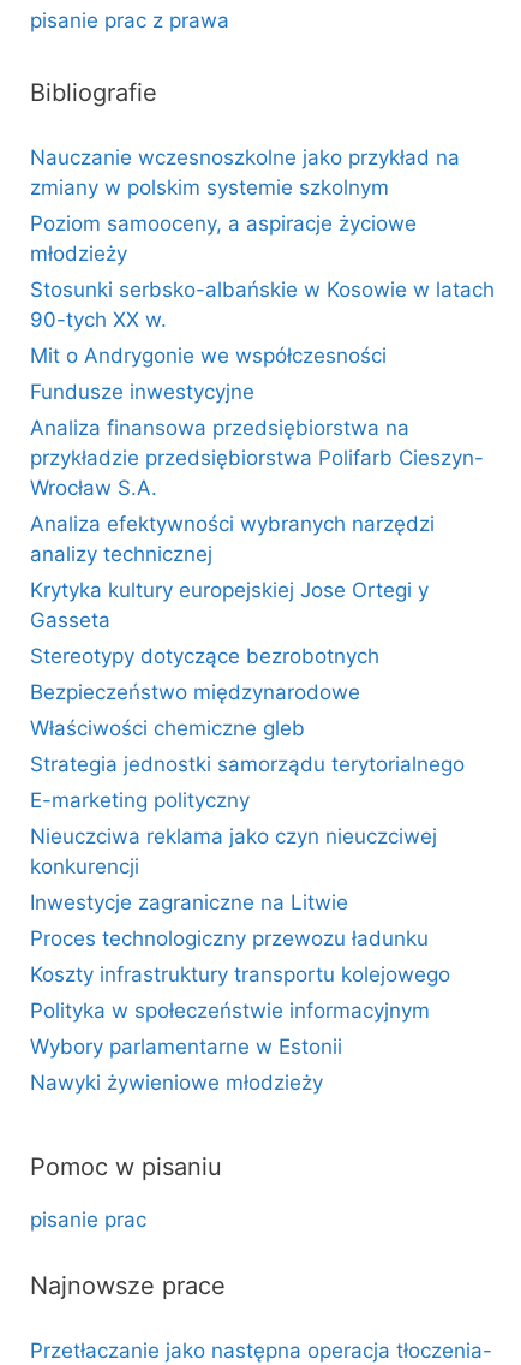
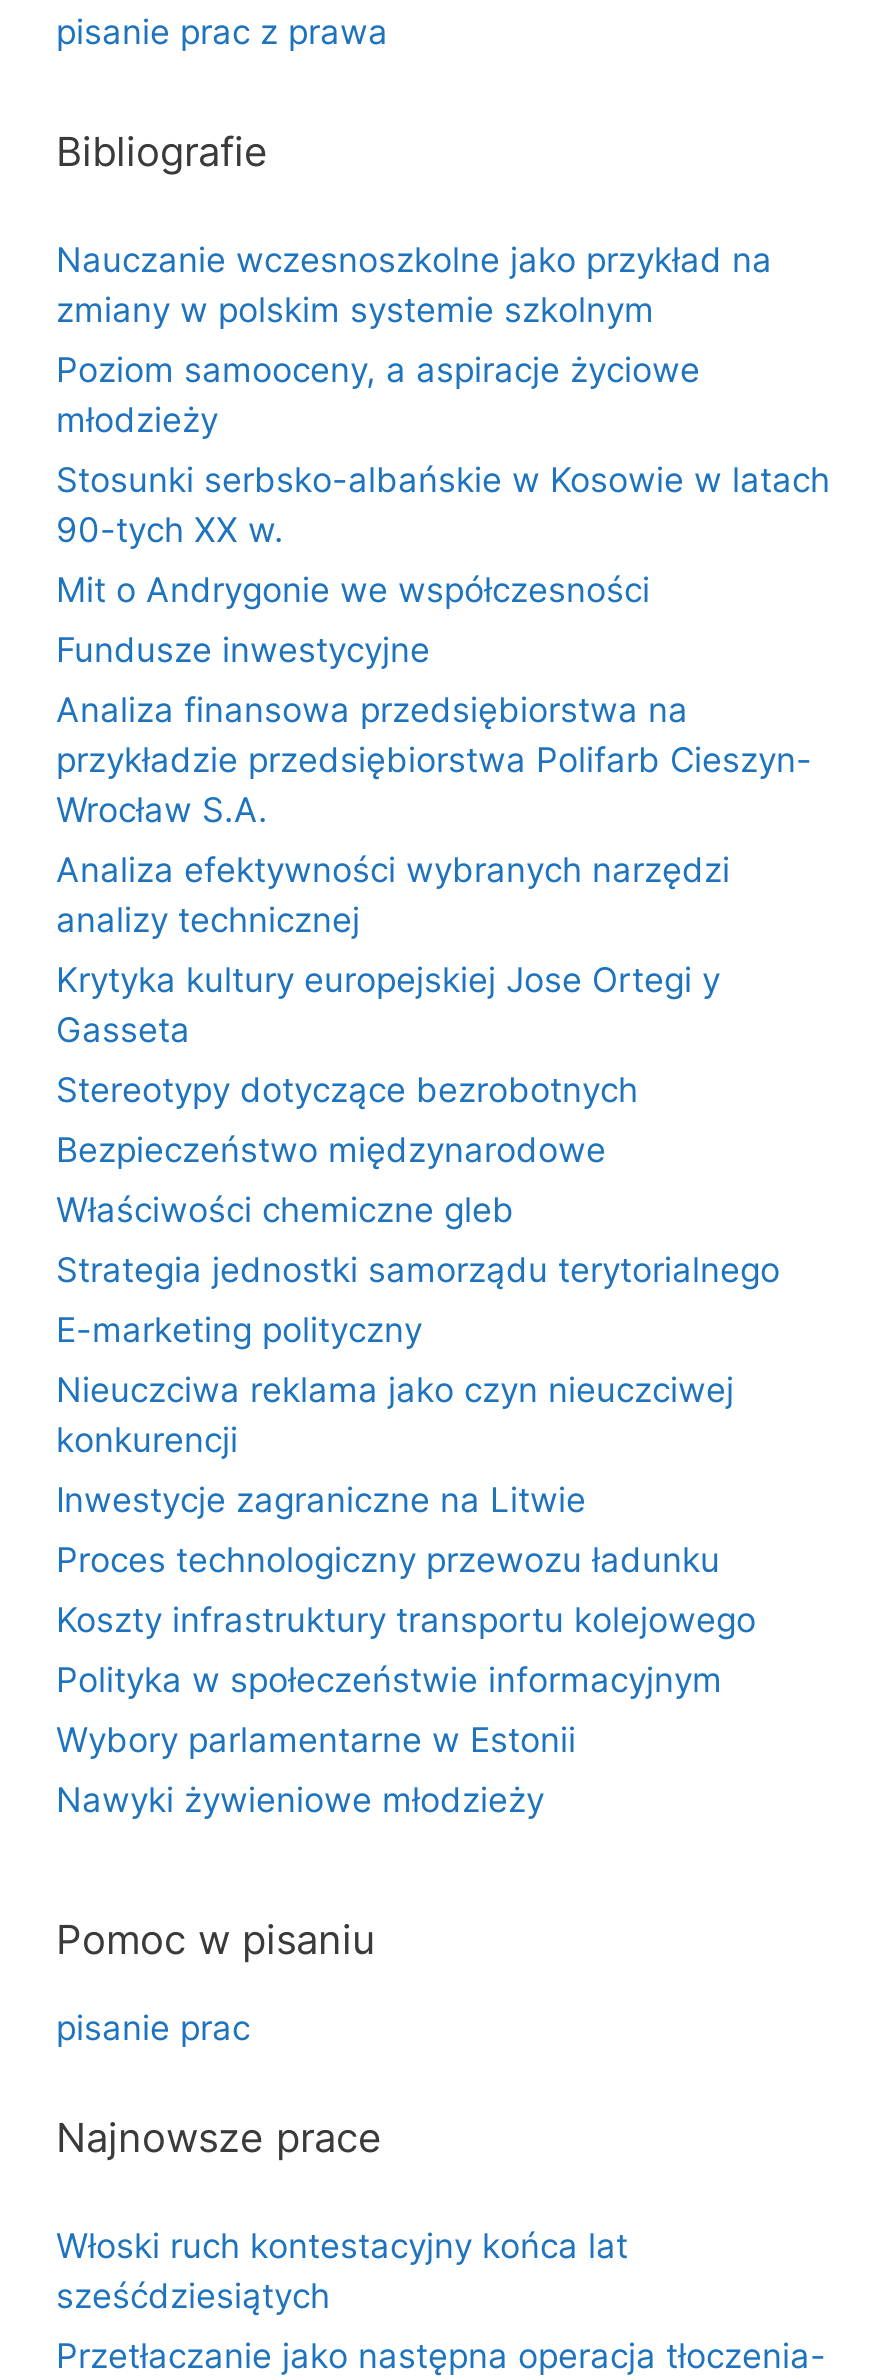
none -> [56,2225,628,2315] Włoski ruch kontestacyjny końca lat | sześćdziesiątych

